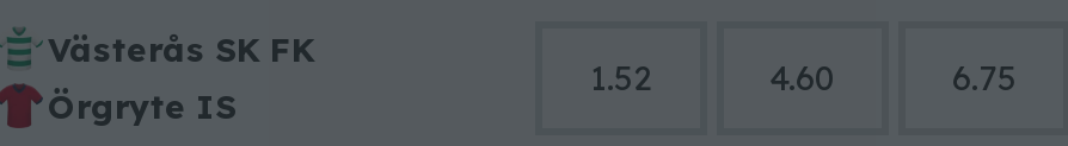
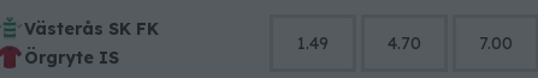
[590,56,1017,99] 1.52 | 4.60 | 6.75 -> [297,32,513,54] 1.49 | 4.70 | 7.00

